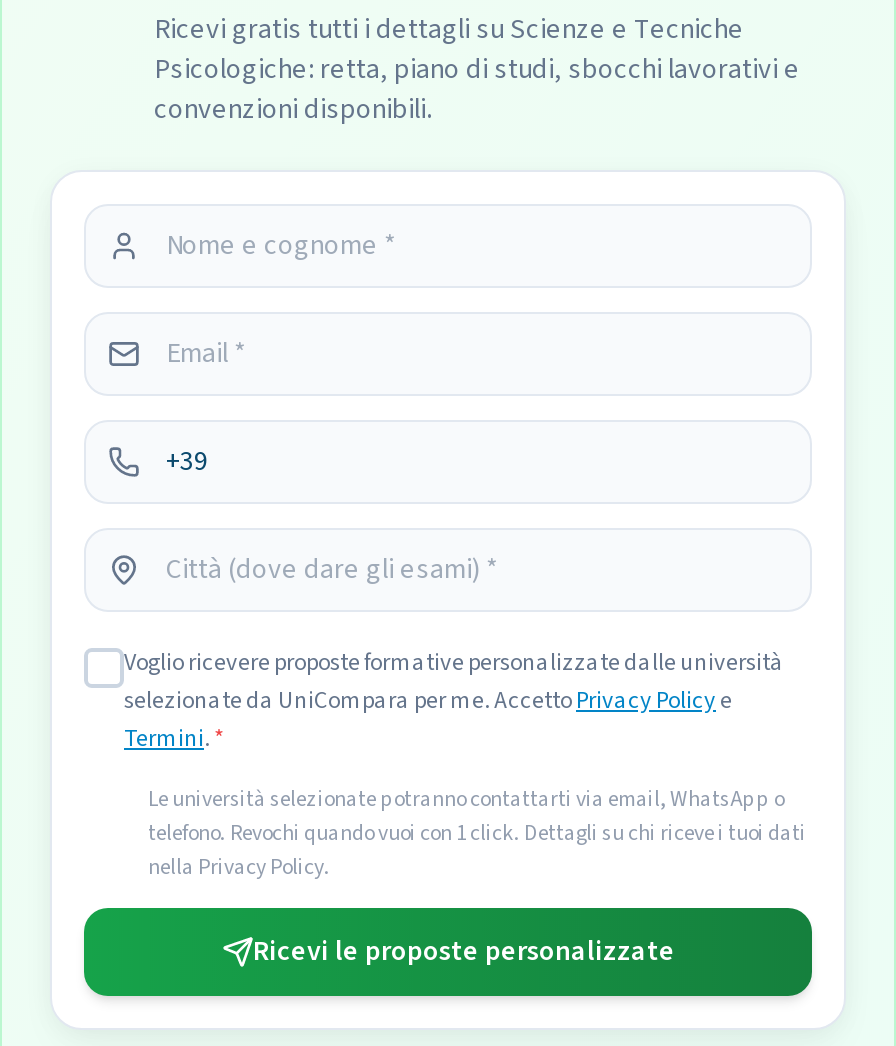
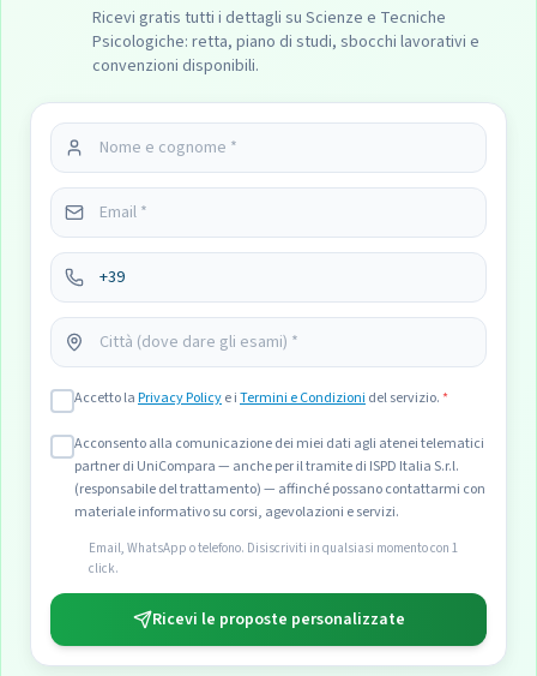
[124,646,806,882] Voglio ricevere proposte formative personalizzate dalle università | selezionate da UniCompara per me. Accetto Privacy Policy e | Termini. * | Le università selezionate potranno contattarti via email, WhatsApp o | telefono. Revochi quando vuoi con 1 click. Dettagli su chi riceve i tuoi dati | nella Privacy Policy. -> [74,388,485,578] Accetto la Privacy Policy e i Termini e Condizioni del servizio. * | Acconsento alla comunicazione dei miei dati agli atenei telematici | partner di UniCompara — anche per il tramite di ISPD Italia S.r.l. | (responsabile del trattamento) — affinché possano contattarmi con | materiale informativo su corsi, agevolazioni e servizi. | Email, WhatsApp o telefono. Disiscriviti in qualsiasi momento con 1 | click.

